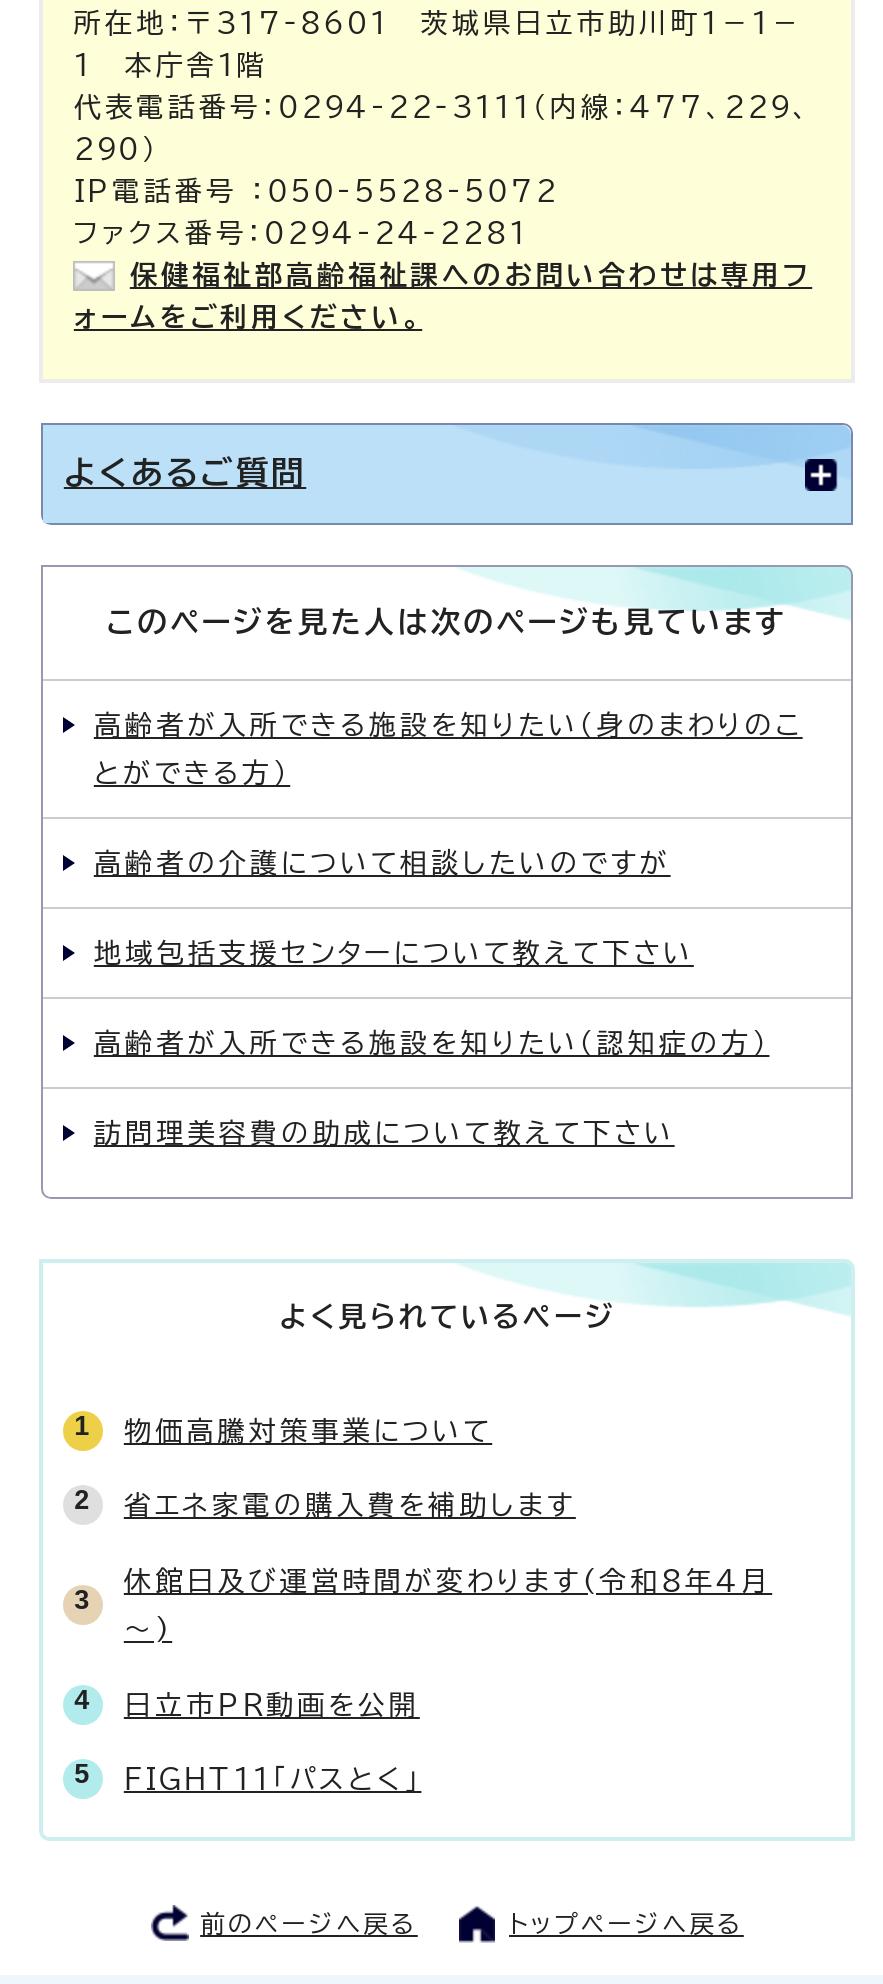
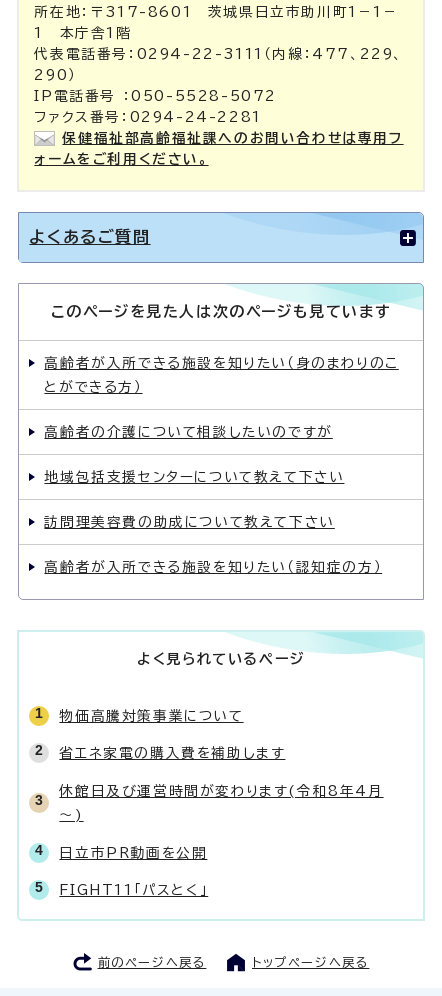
moved [94,1029,769,1057] -> [44,560,382,574]: 高齢者が入所できる施設を知りたい（認知症の方）
moved [94,1119,675,1147] -> [44,515,335,529]: 訪問理美容費の助成について教えて下さい

